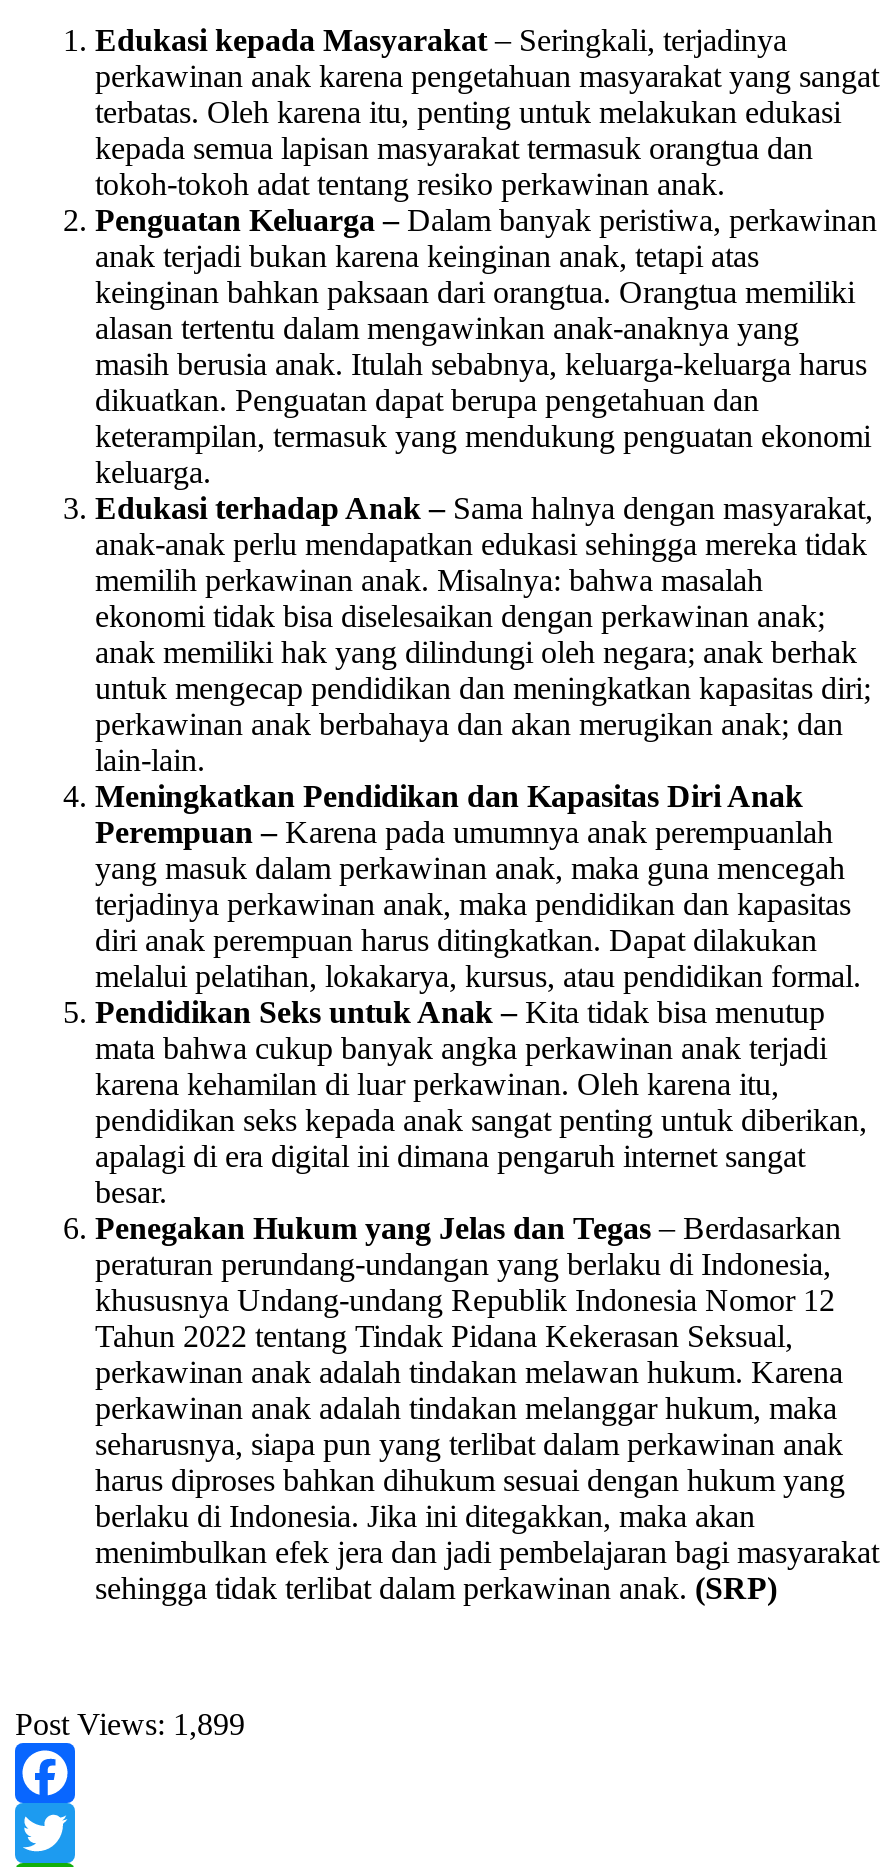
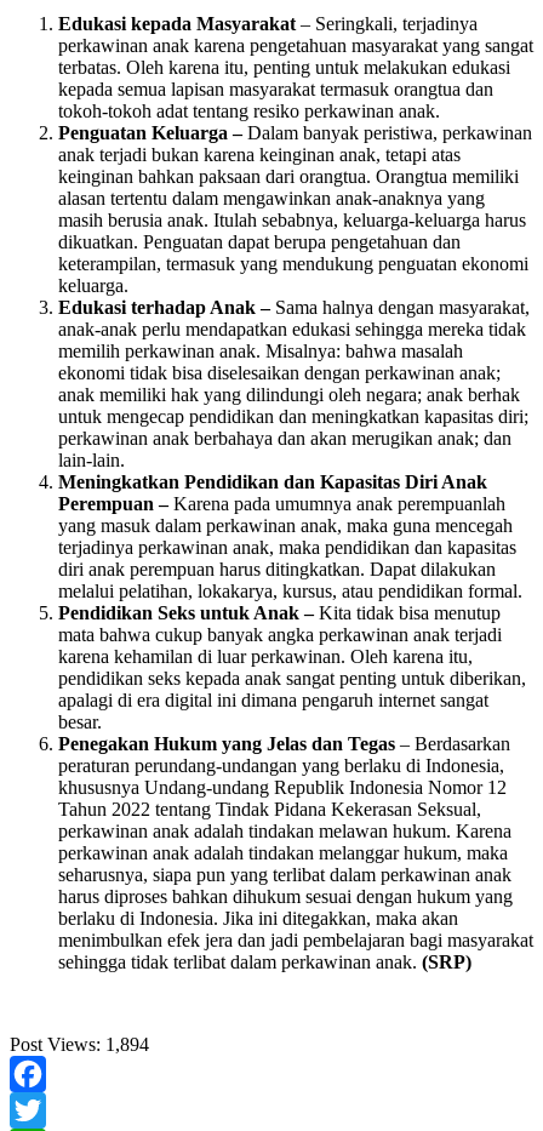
[15,1707,245,1741] Post Views: 1,899 -> [10,1034,149,1054] Post Views: 1,894

